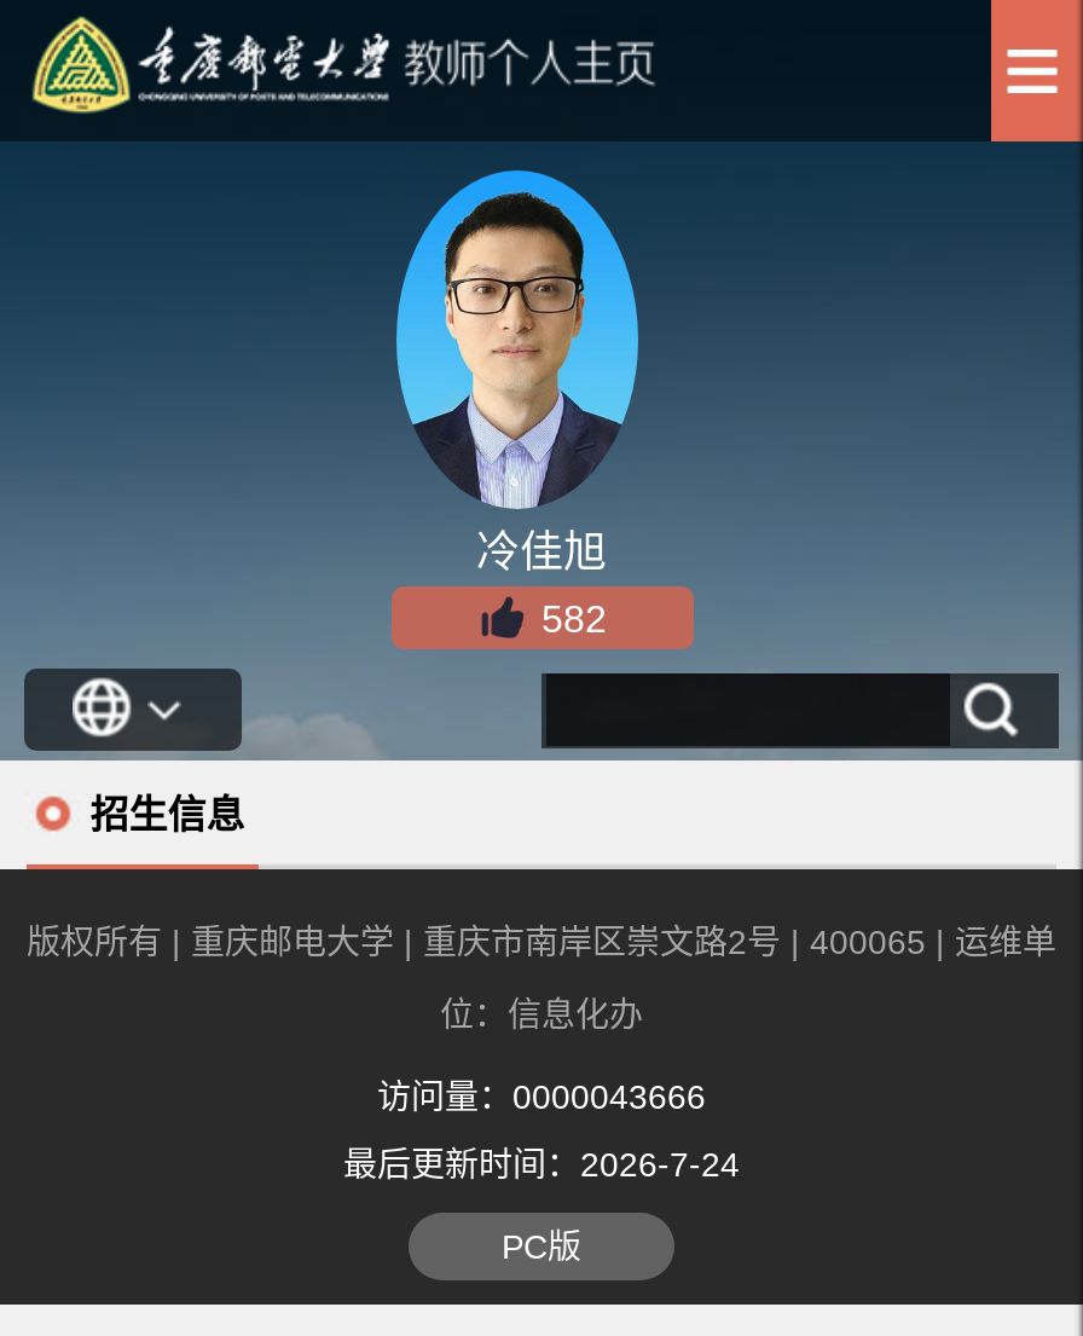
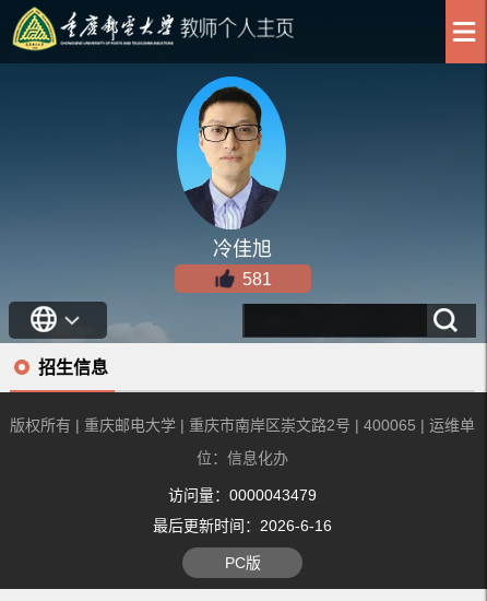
[541,598,607,640] 582 -> [242,270,272,288] 581
[377,1077,706,1116] 访问量：0000043666 -> [168,486,317,504] 访问量：0000043479
[343,1145,740,1184] 最后更新时间：2026-7-24 -> [153,517,332,534] 最后更新时间：2026-6-16

